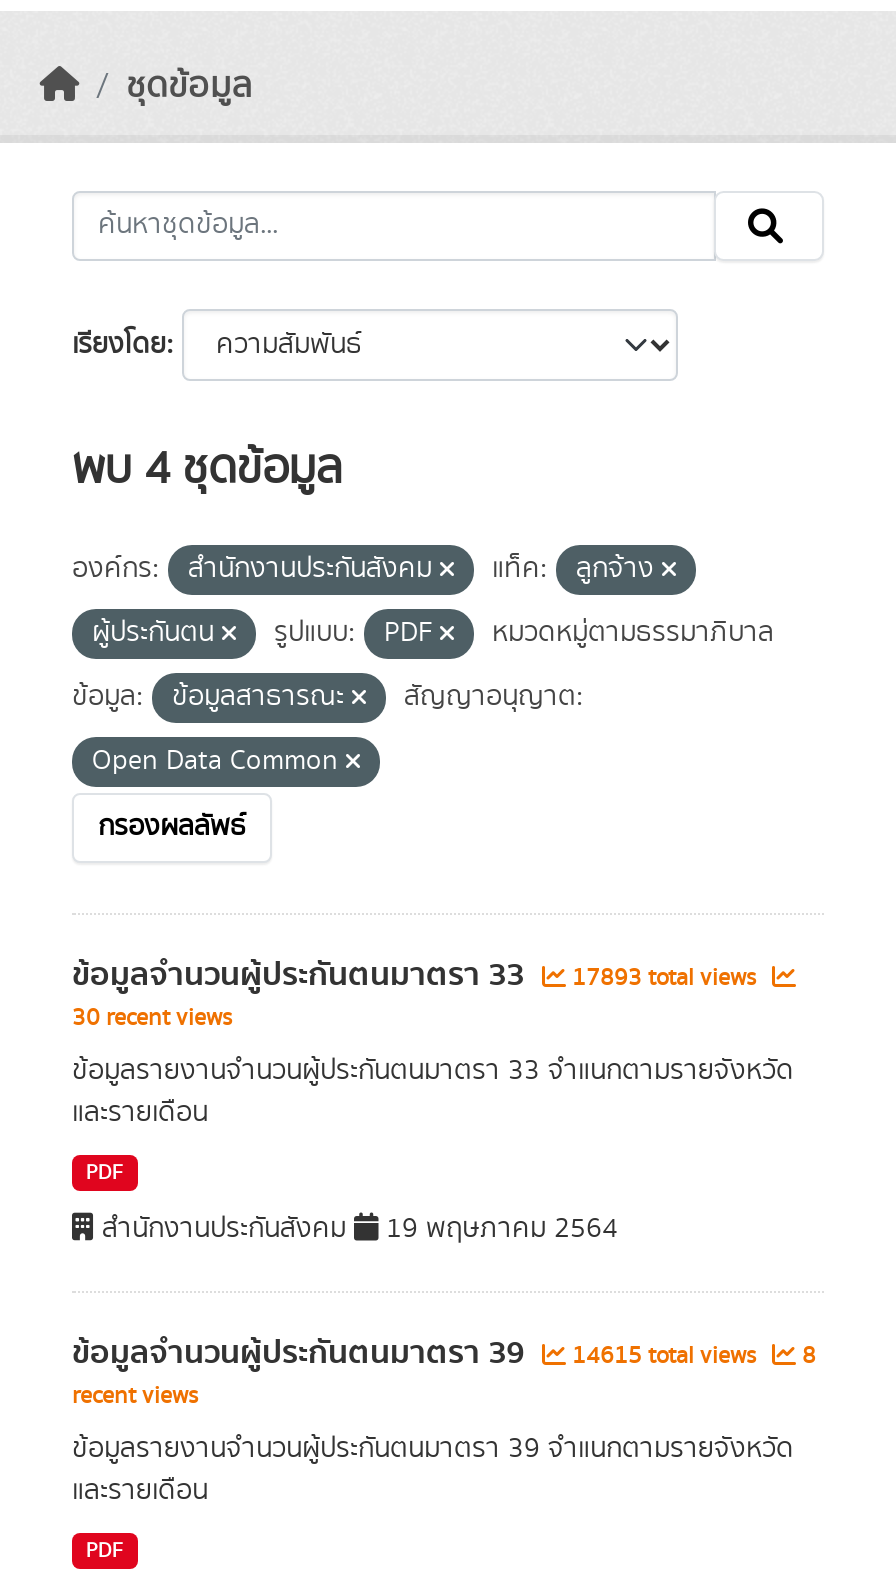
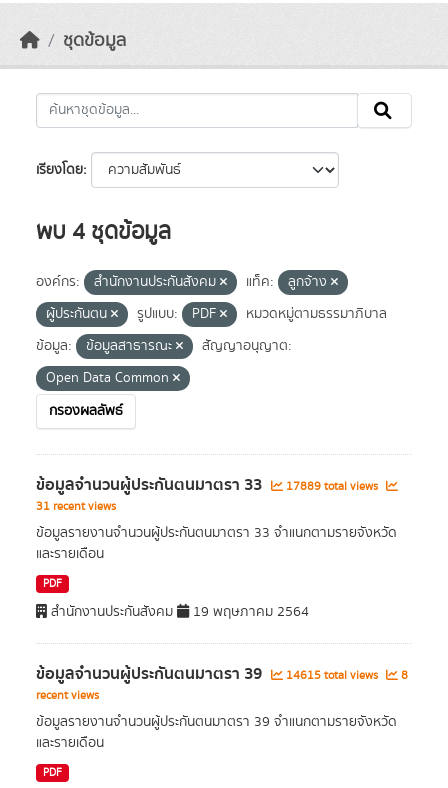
[72,949,762,1001] ข้อมูลจำนวนผู้ประกันตนมาตรา 33 17893 total views -> [36,472,381,498] ข้อมูลจำนวนผู้ประกันตนมาตรา 33 17889 total views
[72,1001,232,1035] 30 recent views -> [36,498,116,515] 31 recent views

